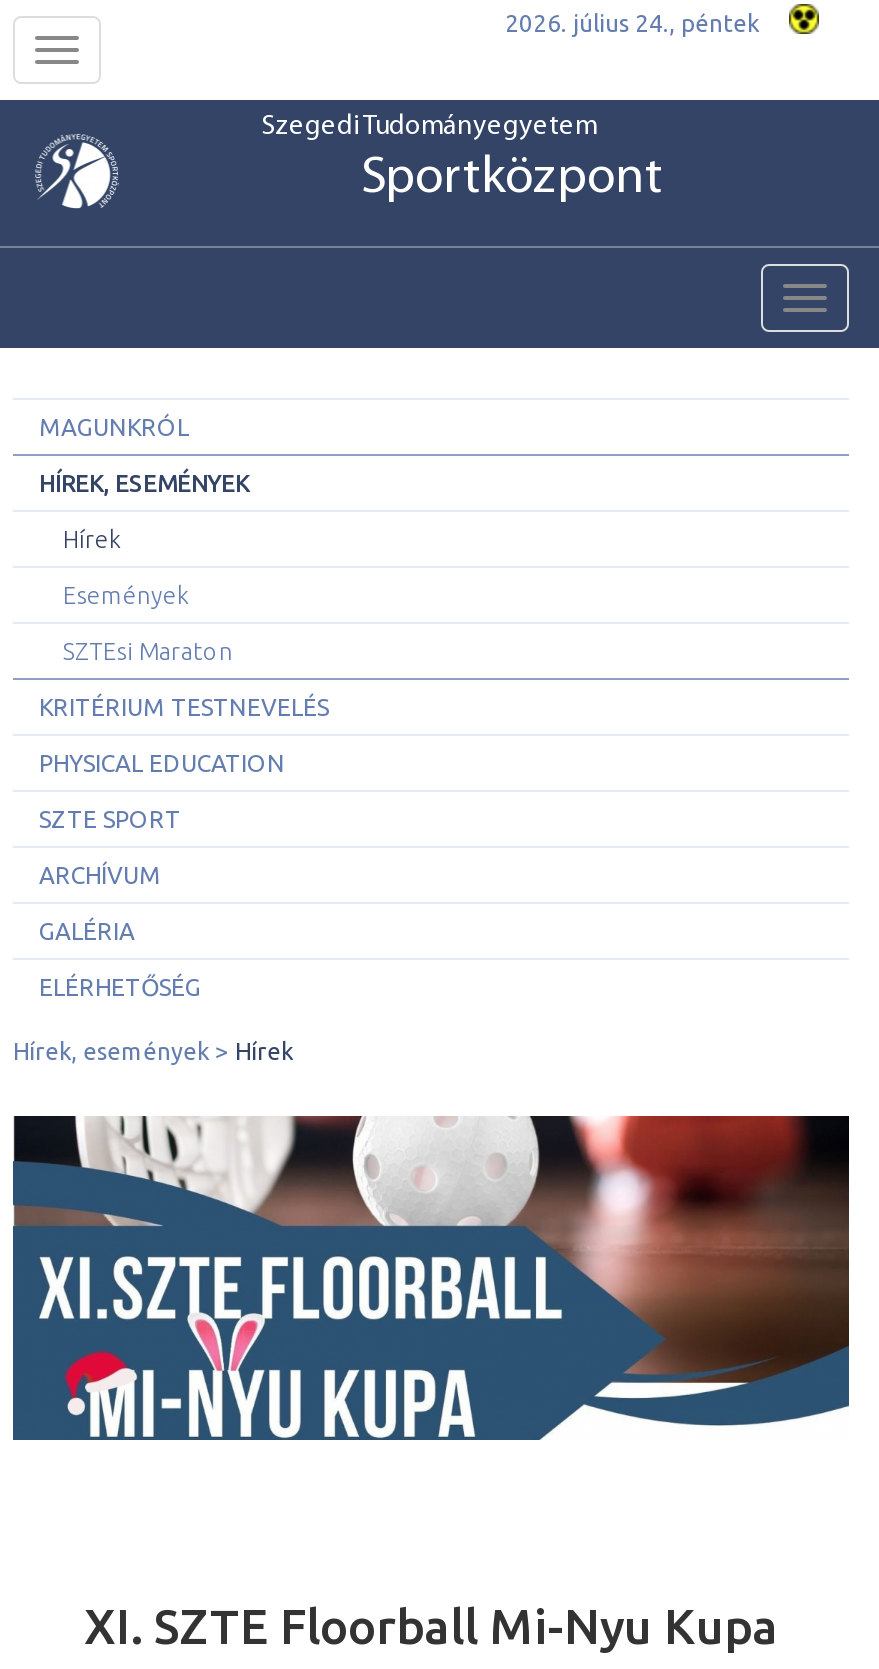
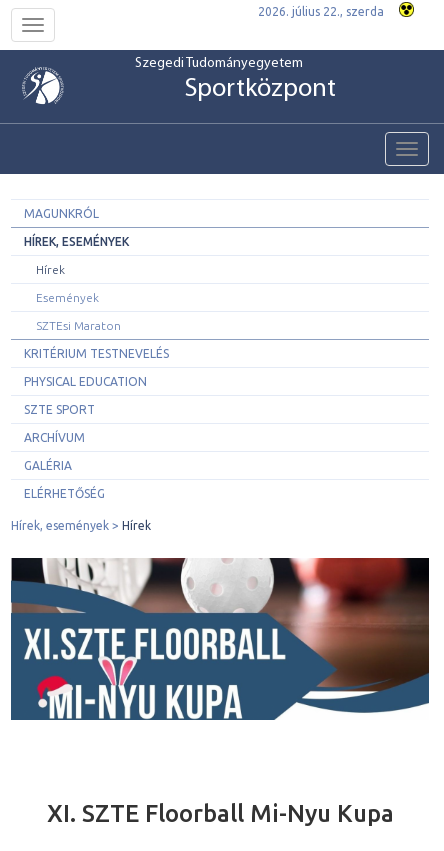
[505,10,759,36] 2026. július 24., péntek -> [258,5,384,18] 2026. július 22., szerda

